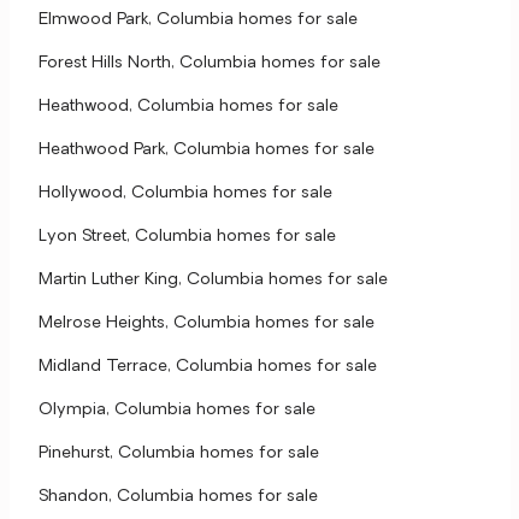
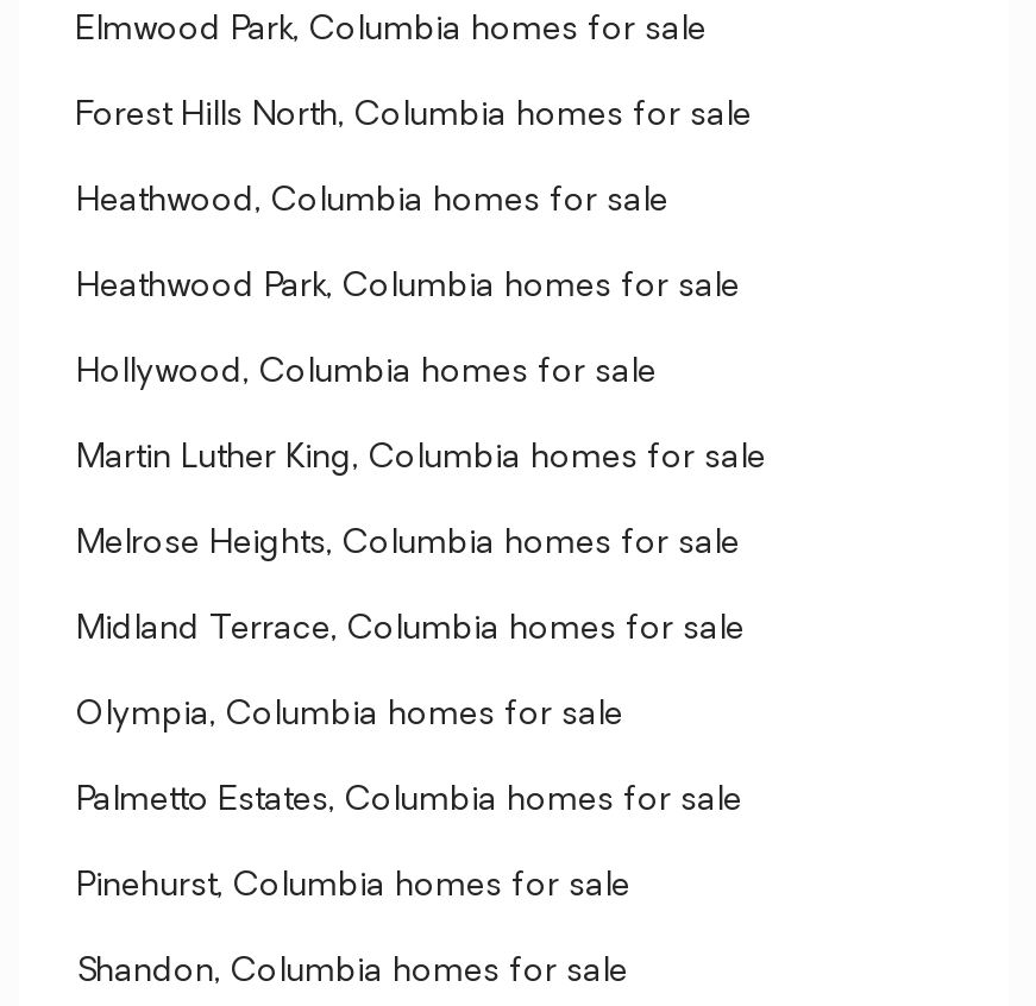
[39,228,336,246] Lyon Street, Columbia homes for sale -> none
moved [39,271,388,419] -> [76,441,766,734]: Martin Luther King, Columbia homes for sale | Melrose Heights, Columbia homes for sale | Midland Terrace, Columbia homes for sale | Olympia, Columbia homes for sale
none -> [76,784,742,819] Palmetto Estates, Columbia homes for sale

